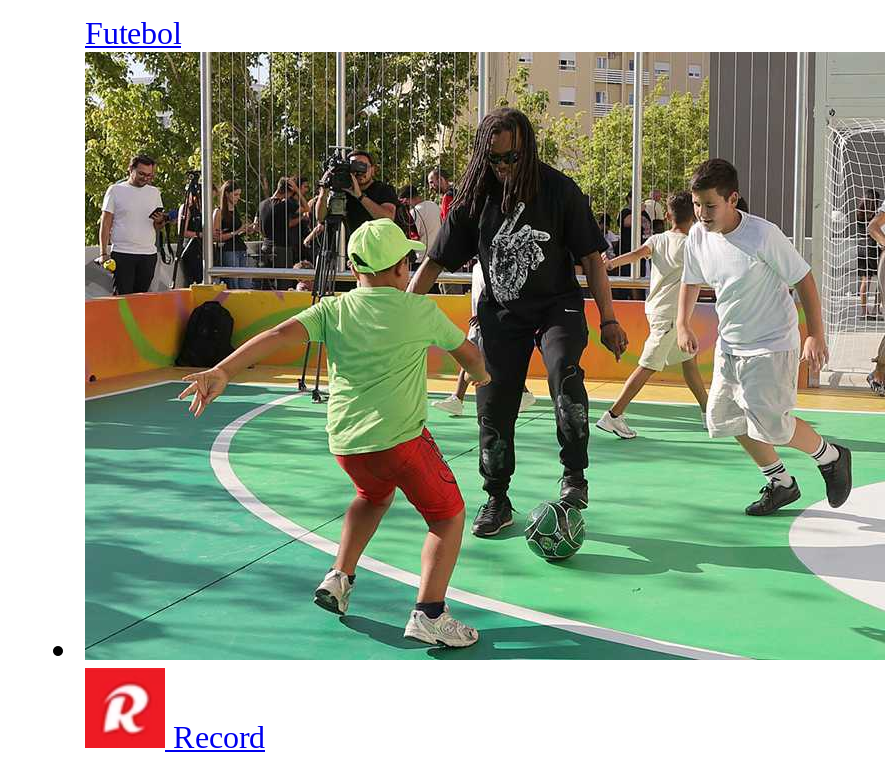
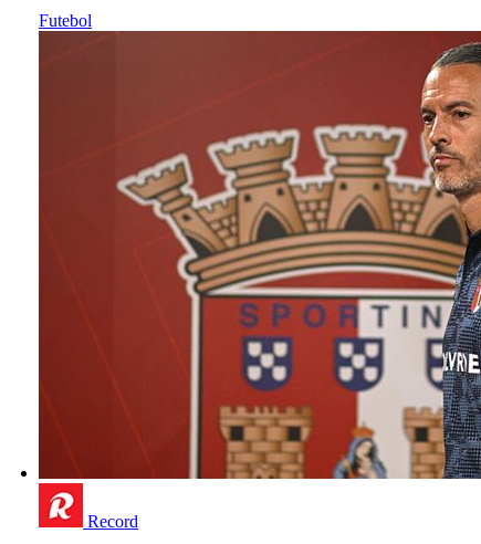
[83,52,879,662] [image] -> [38,31,478,480] [image]

